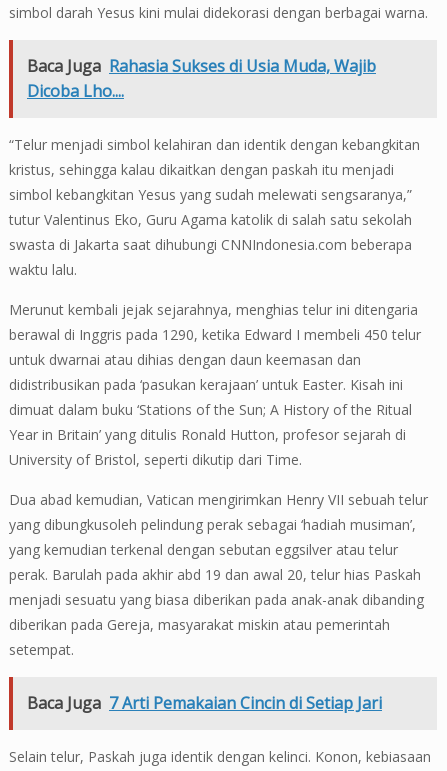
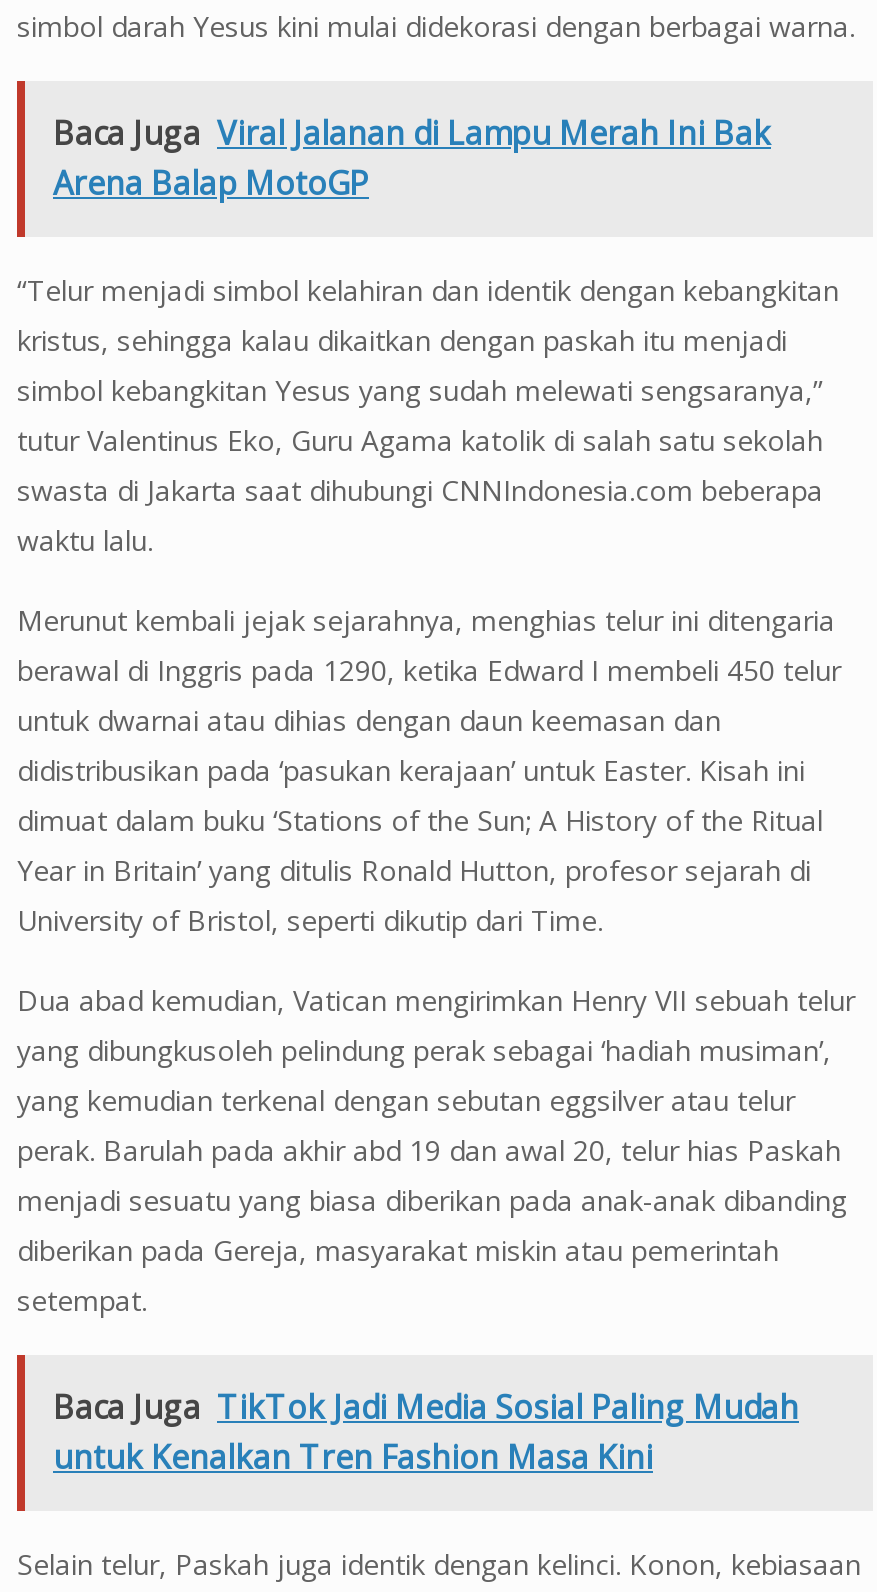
[27,55,376,102] Baca Juga Rahasia Sukses di Usia Muda, Wajib | Dicoba Lho.... -> [53,110,771,204] Baca Juga Viral Jalanan di Lampu Merah Ini Bak | Arena Balap MotoGP
[27,692,382,714] Baca Juga 7 Arti Pemakaian Cincin di Setiap Jari -> [53,1384,799,1478] Baca Juga TikTok Jadi Media Sosial Paling Mudah | untuk Kenalkan Tren Fashion Masa Kini

